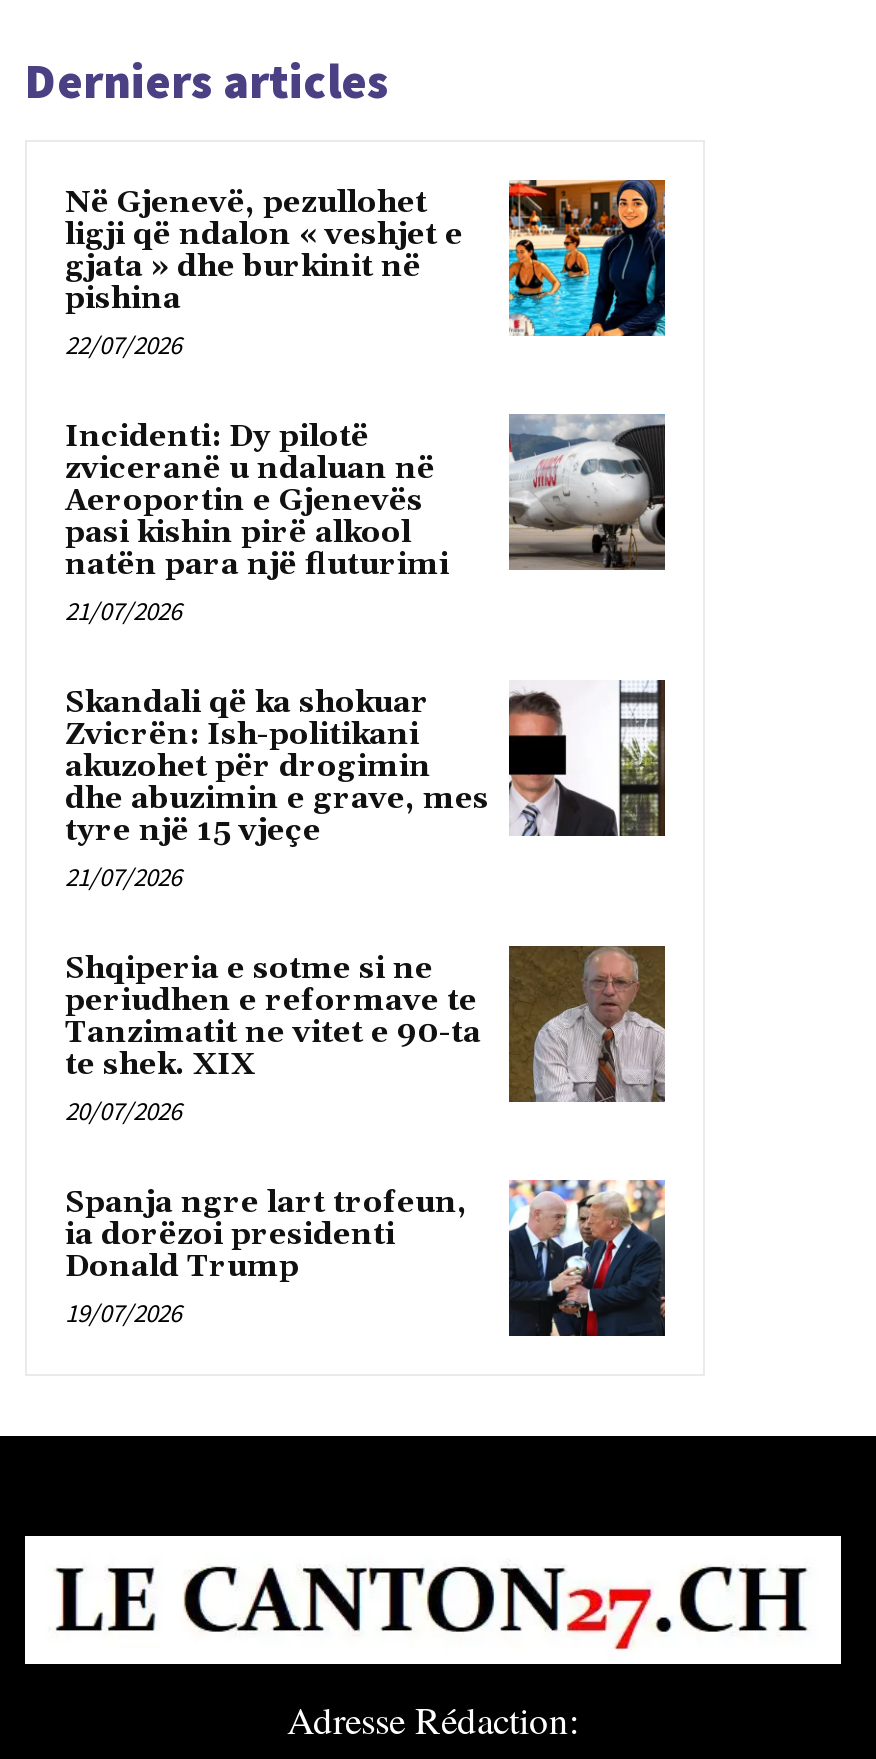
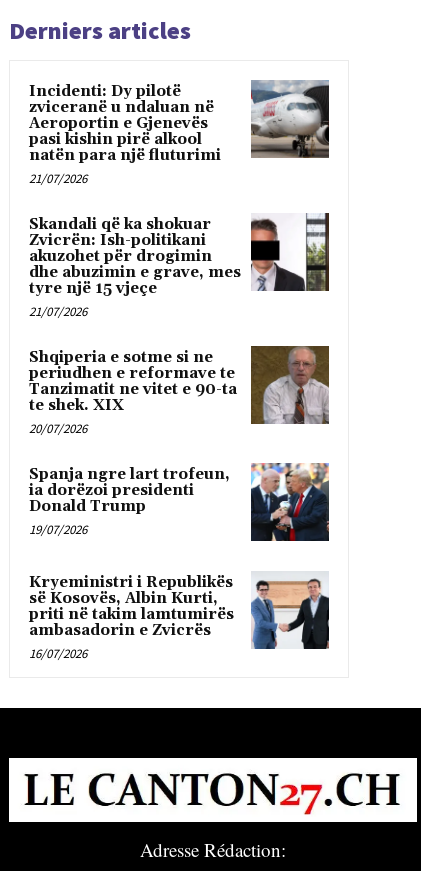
[65,179,667,361] [image] | Në Gjenevë, pezullohet | ligji që ndalon « veshjet e | gjata » dhe burkinit në | pishina | 22/07/2026 -> none
moved [65,411,667,1329] -> [29,79,330,538]: [image] | Incidenti: Dy pilotë | zviceranë u ndaluan në | ... | Donald Trump | 19/07/2026
none -> [29,572,329,662] [image] | Kryeministri i Republikës | së Kosovës, Albin Kurti, | priti në takim lamtumirës | ambasadorin e Zvicrës | 16/07/2026

